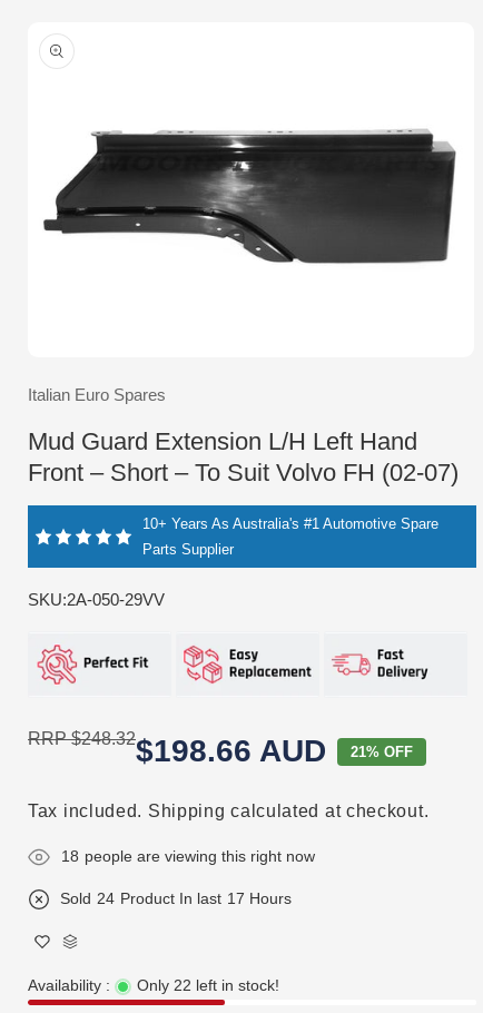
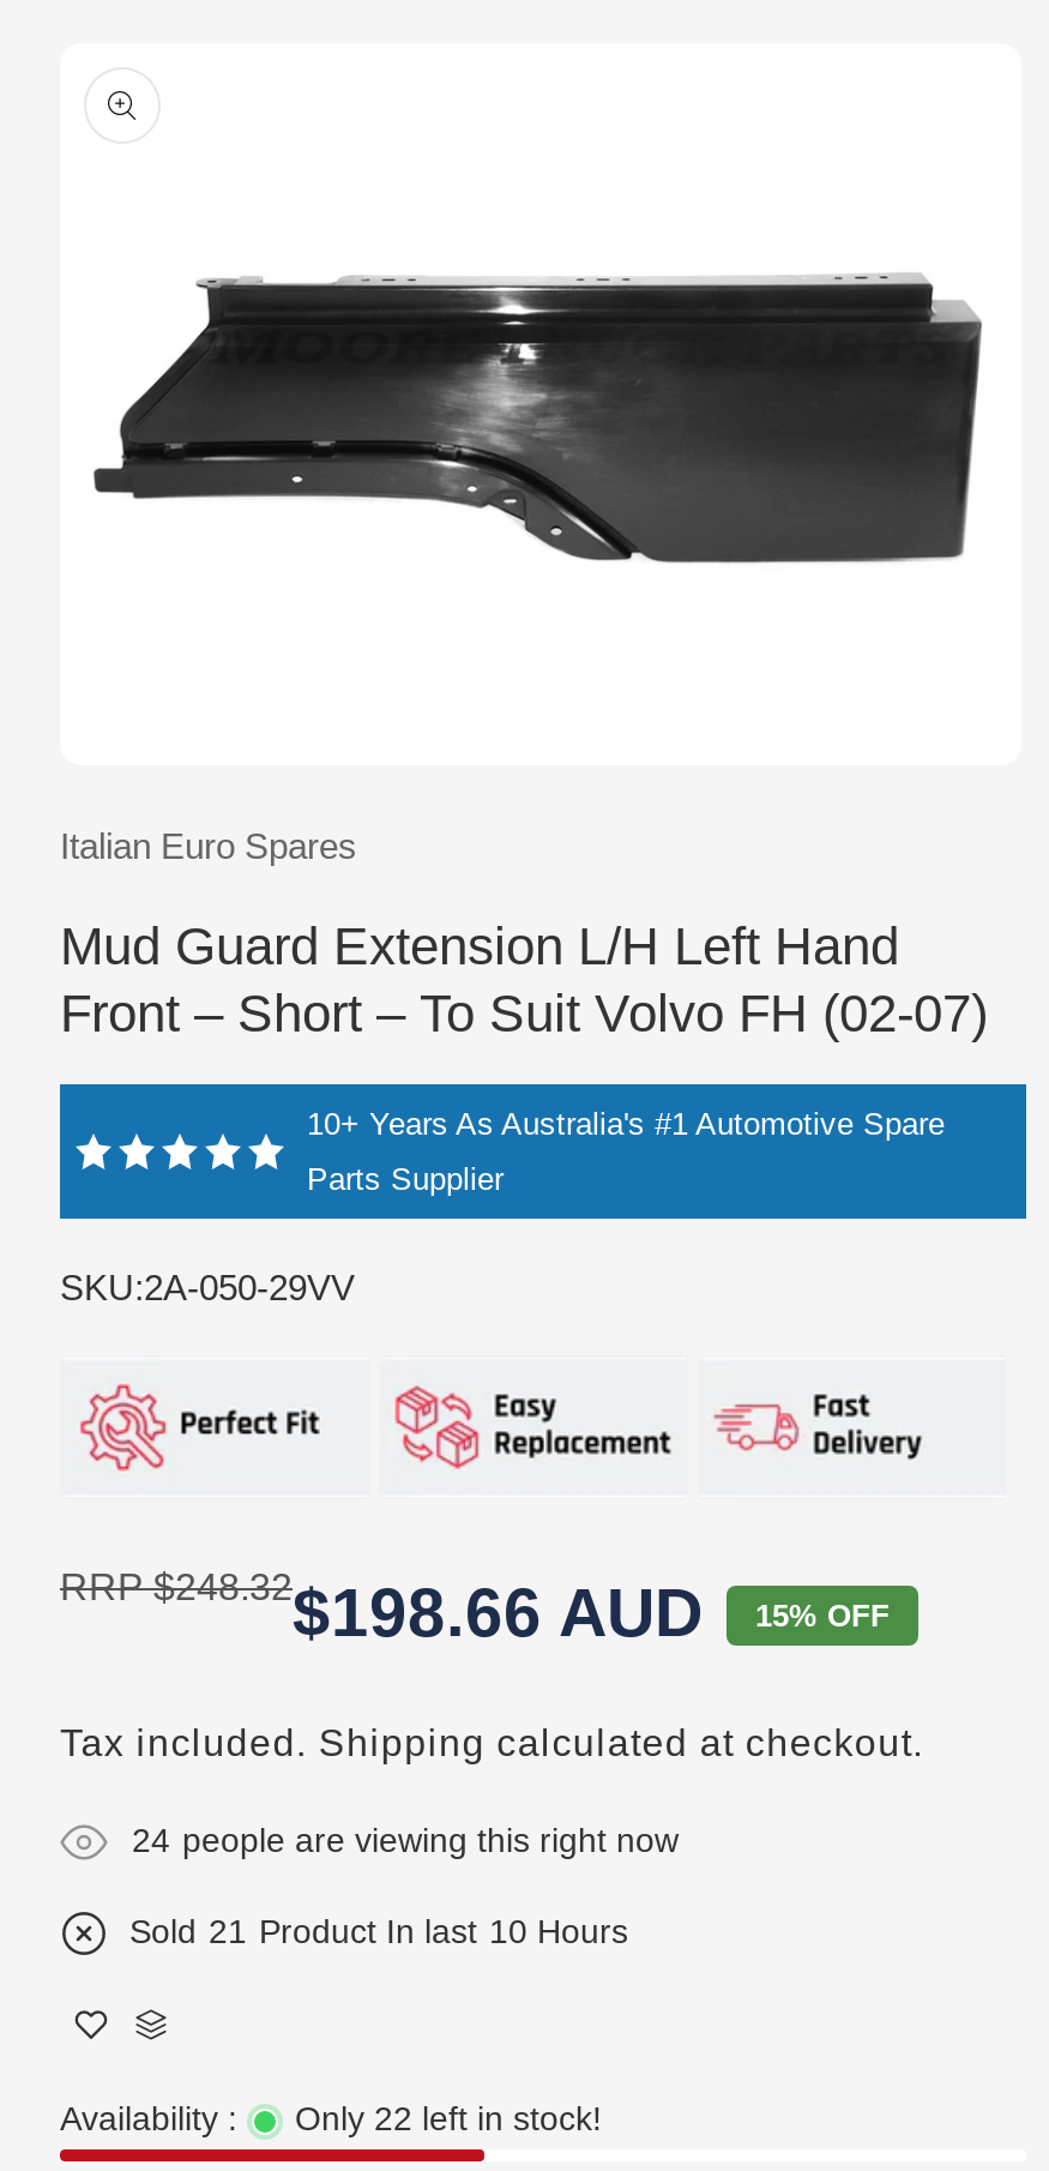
[351,743,413,760] 21% OFF -> [755,1596,890,1632] 15% OFF
[61,847,315,865] 18 people are viewing this right now -> [132,1821,679,1859] 24 people are viewing this right now
[60,889,292,907] Sold 24 Product In last 17 Hours -> [129,1912,628,1951] Sold 21 Product In last 10 Hours

